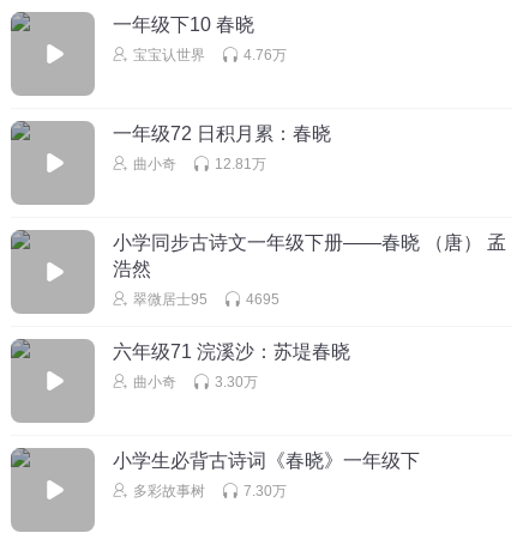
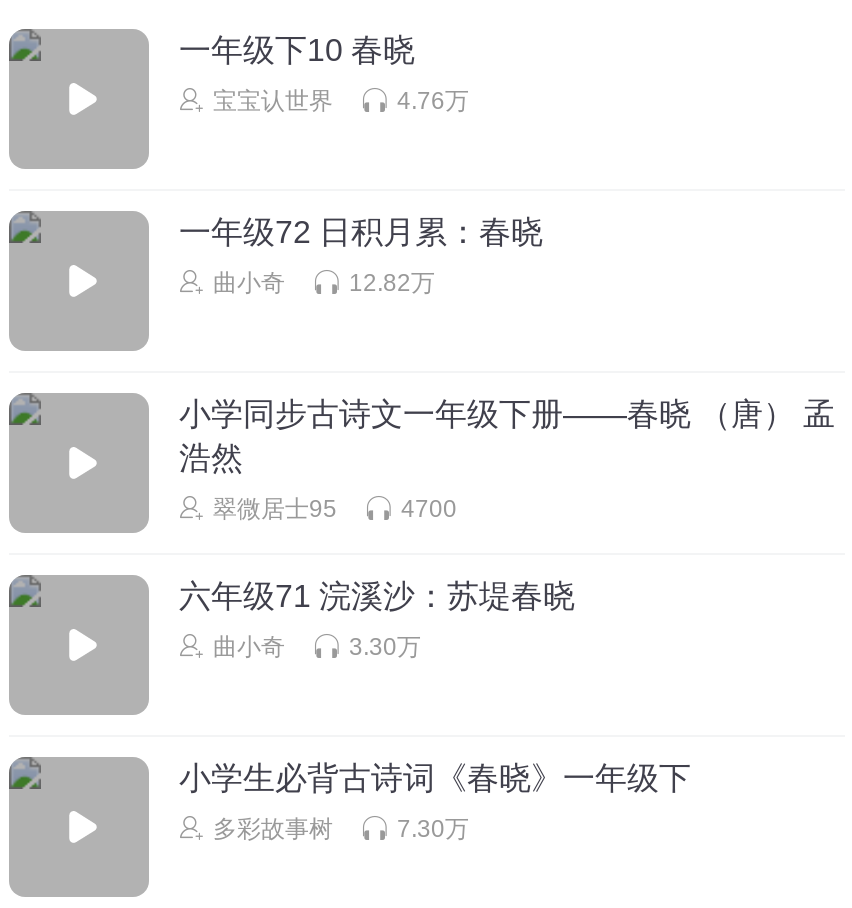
[215,155,266,172] 12.81万 -> [349,268,435,296] 12.82万
[246,290,279,307] 4695 -> [401,494,457,522] 4700

